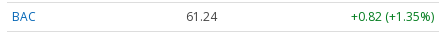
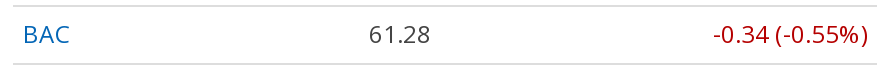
[186,8,217,25] 61.24 -> [369,17,431,51] 61.28
[351,8,434,25] +0.82 (+1.35%) -> [713,17,867,51] -0.34 (-0.55%)

